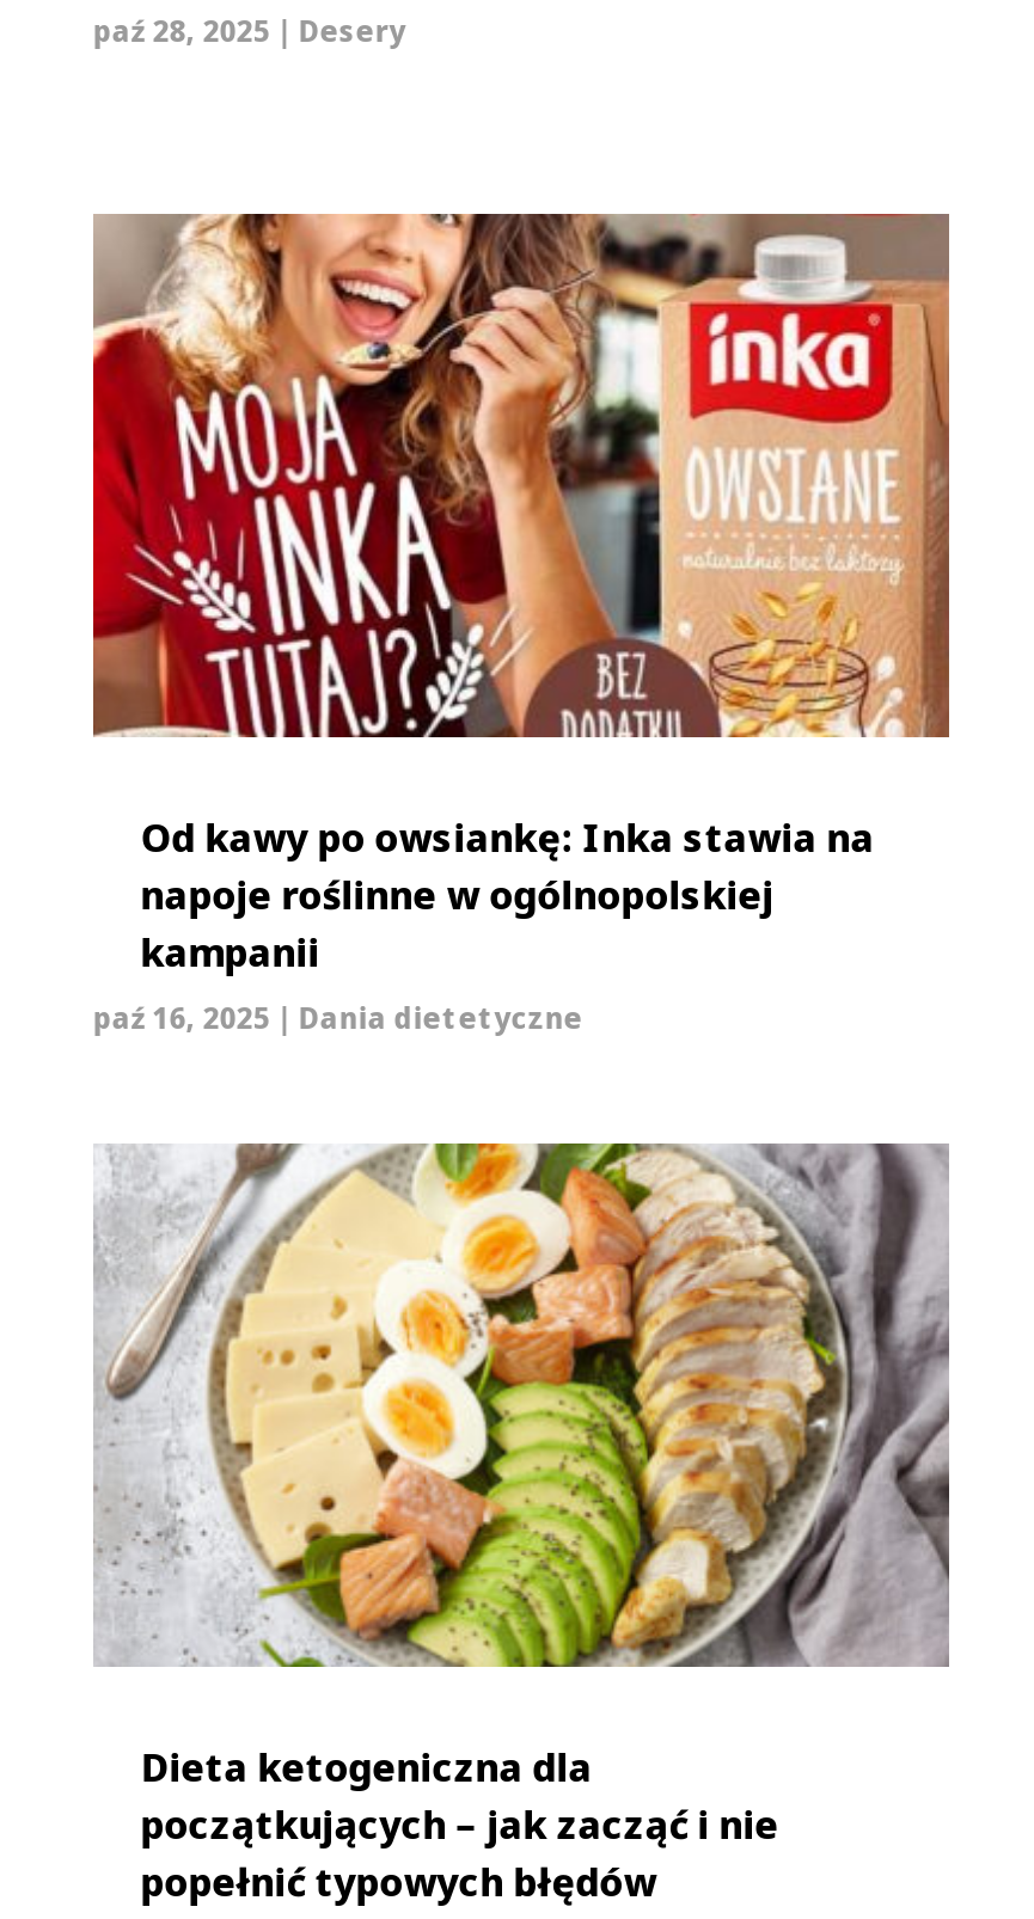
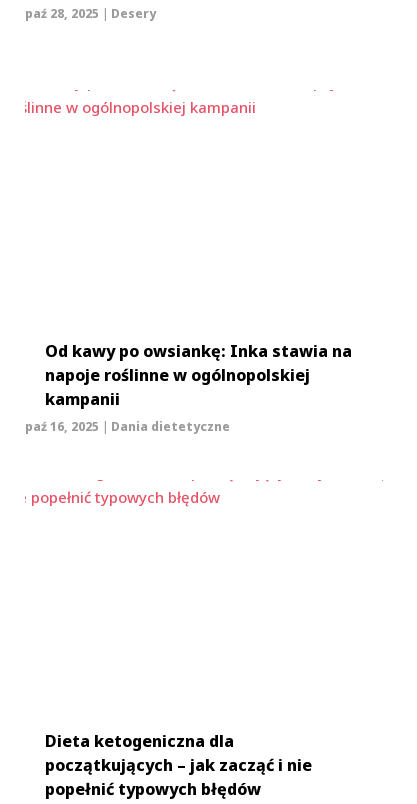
[91,210,952,741] [image] -> none
[93,1140,952,1670] [image] -> none

